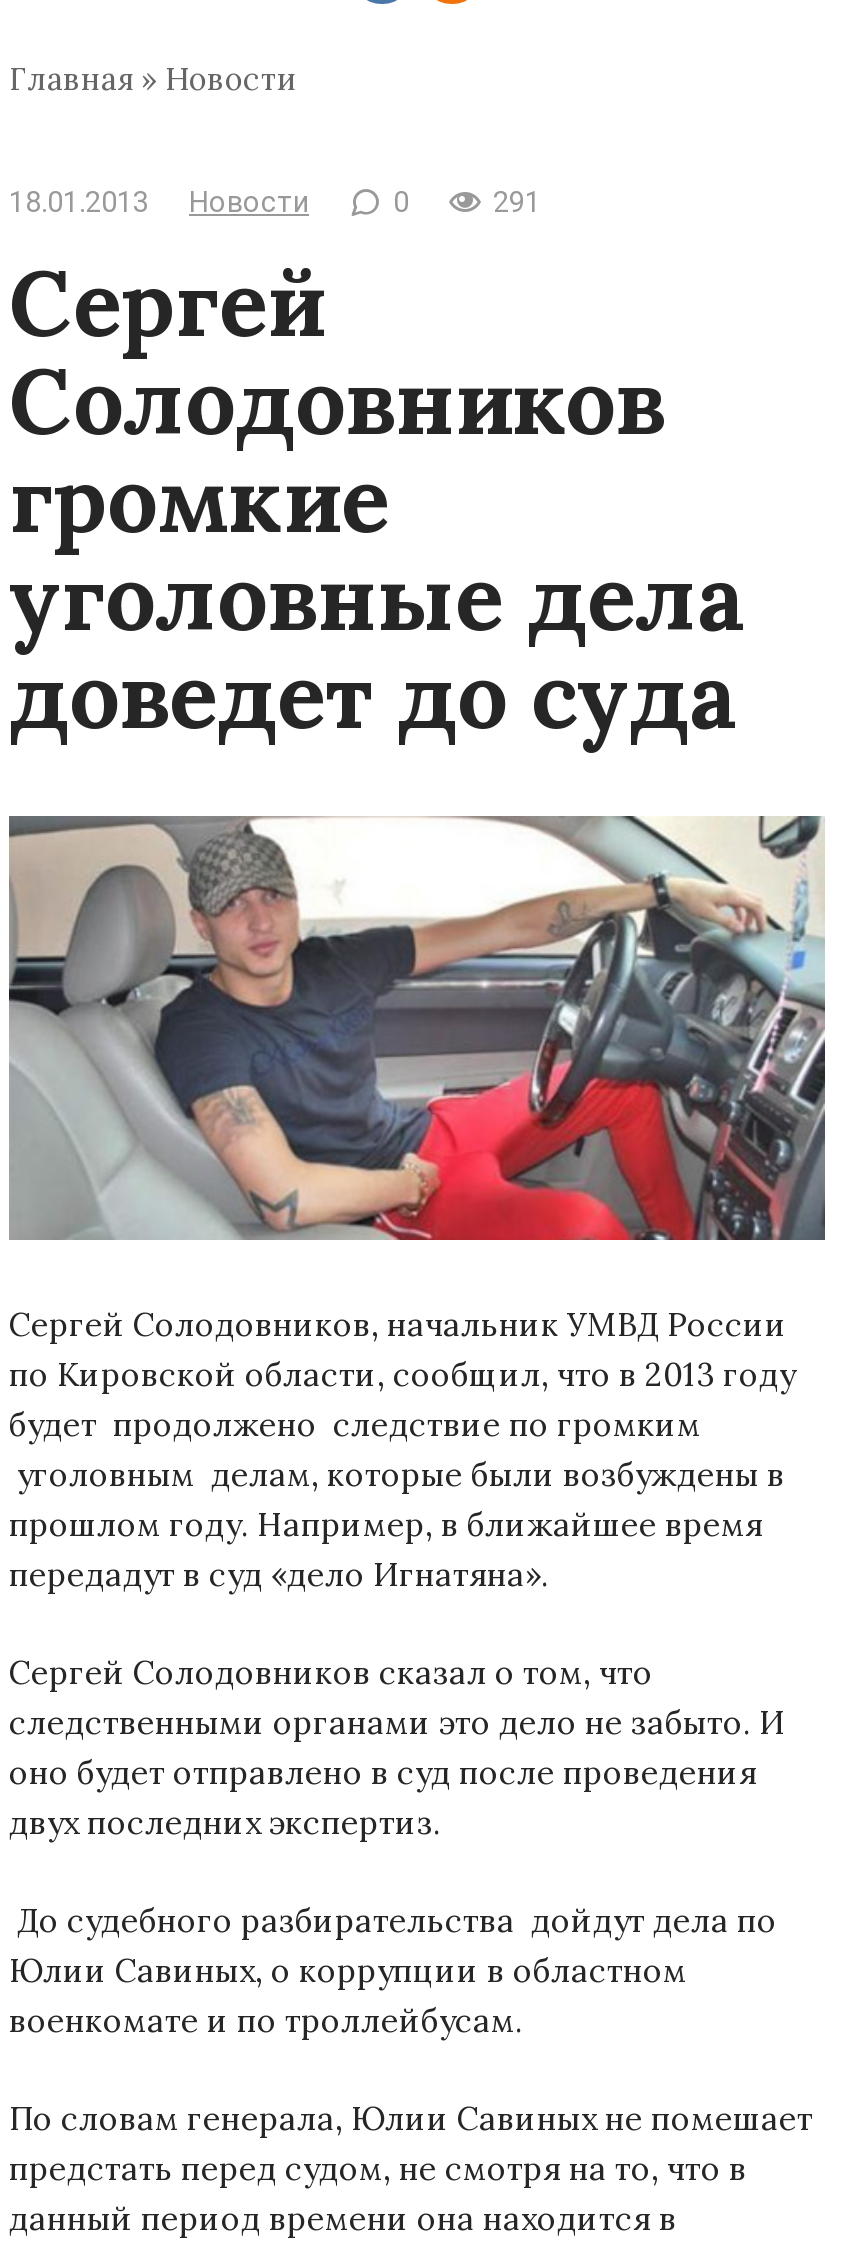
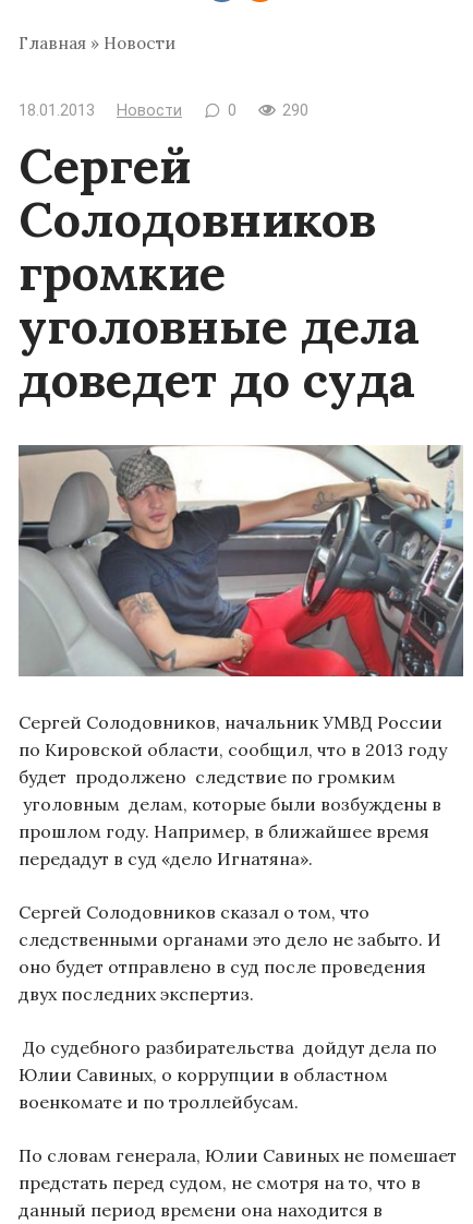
[493,185,541,219] 291 -> [282,101,308,120] 290

